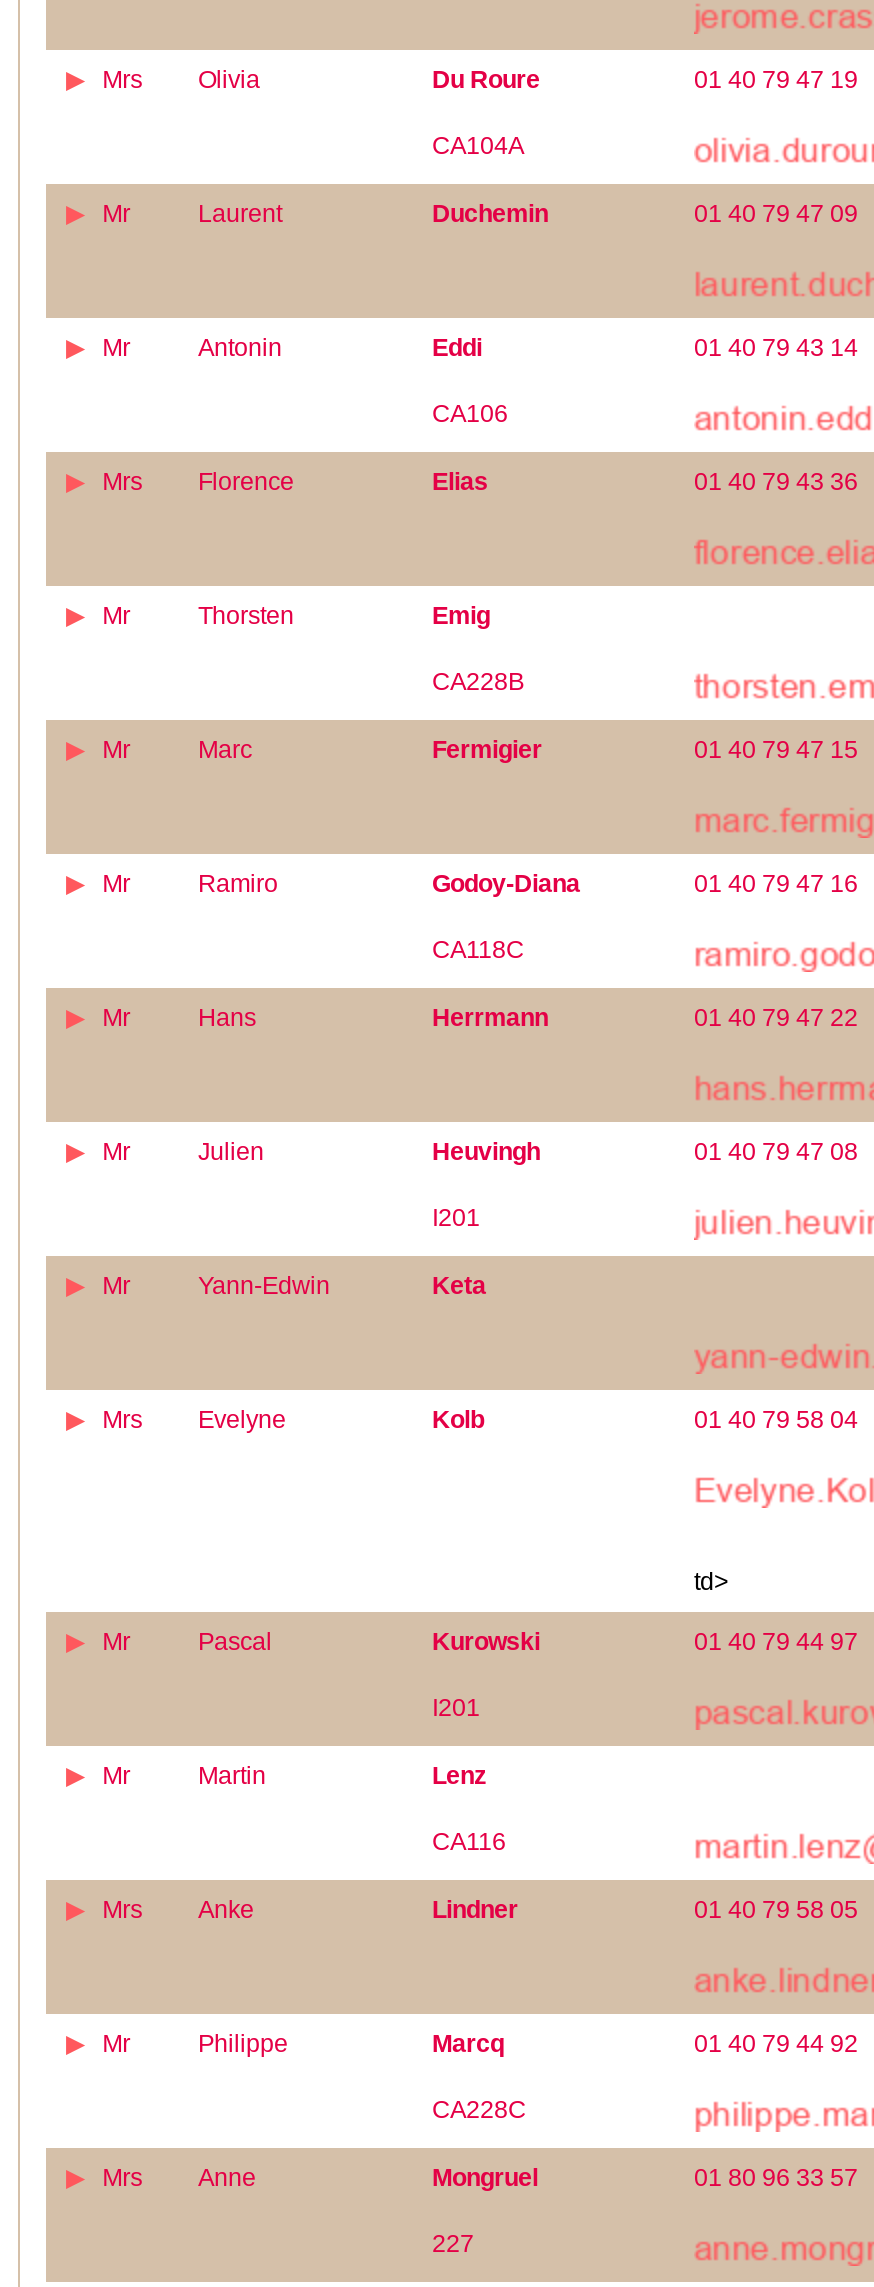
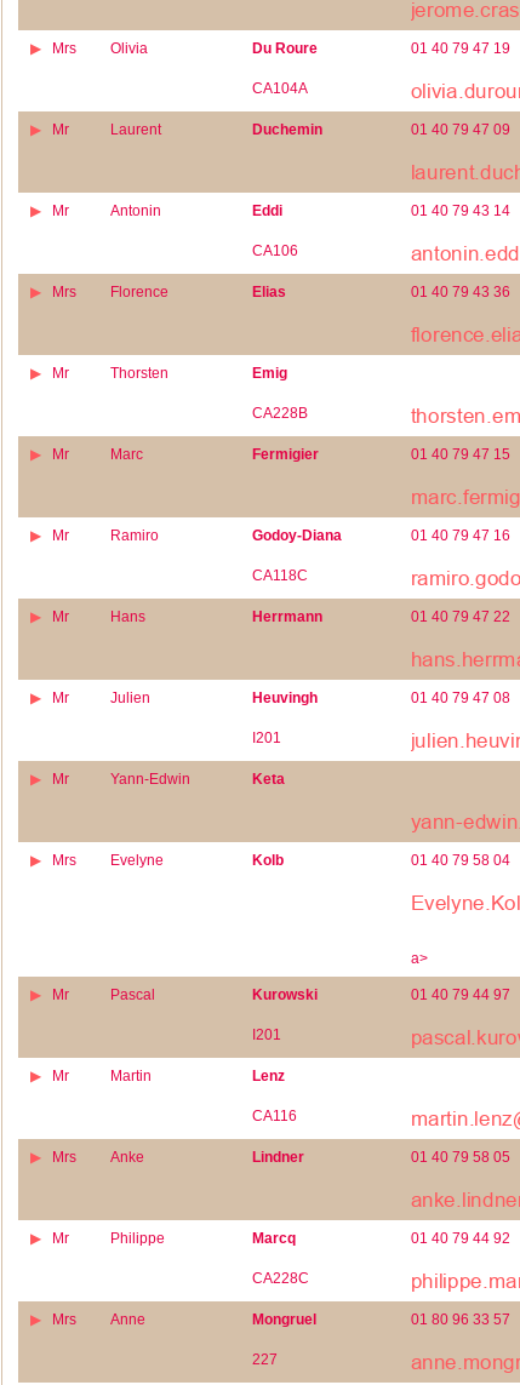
[694,1567,728,1595] td> -> [411,950,428,966] a>

